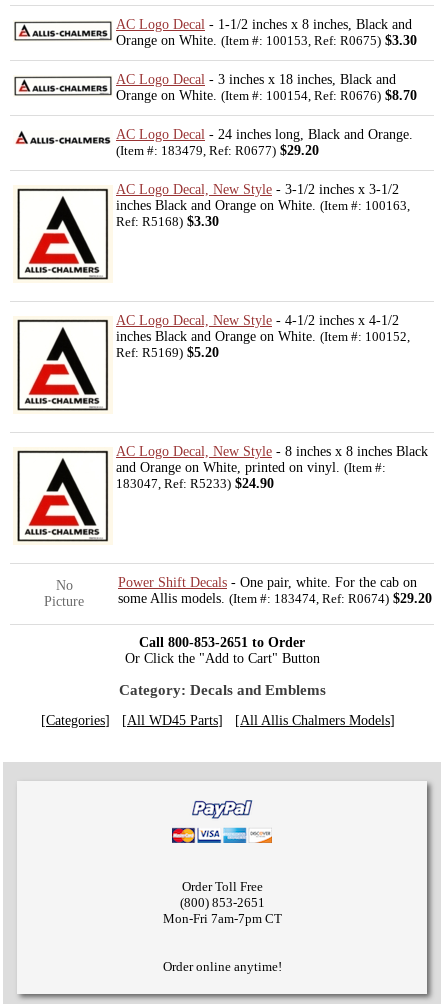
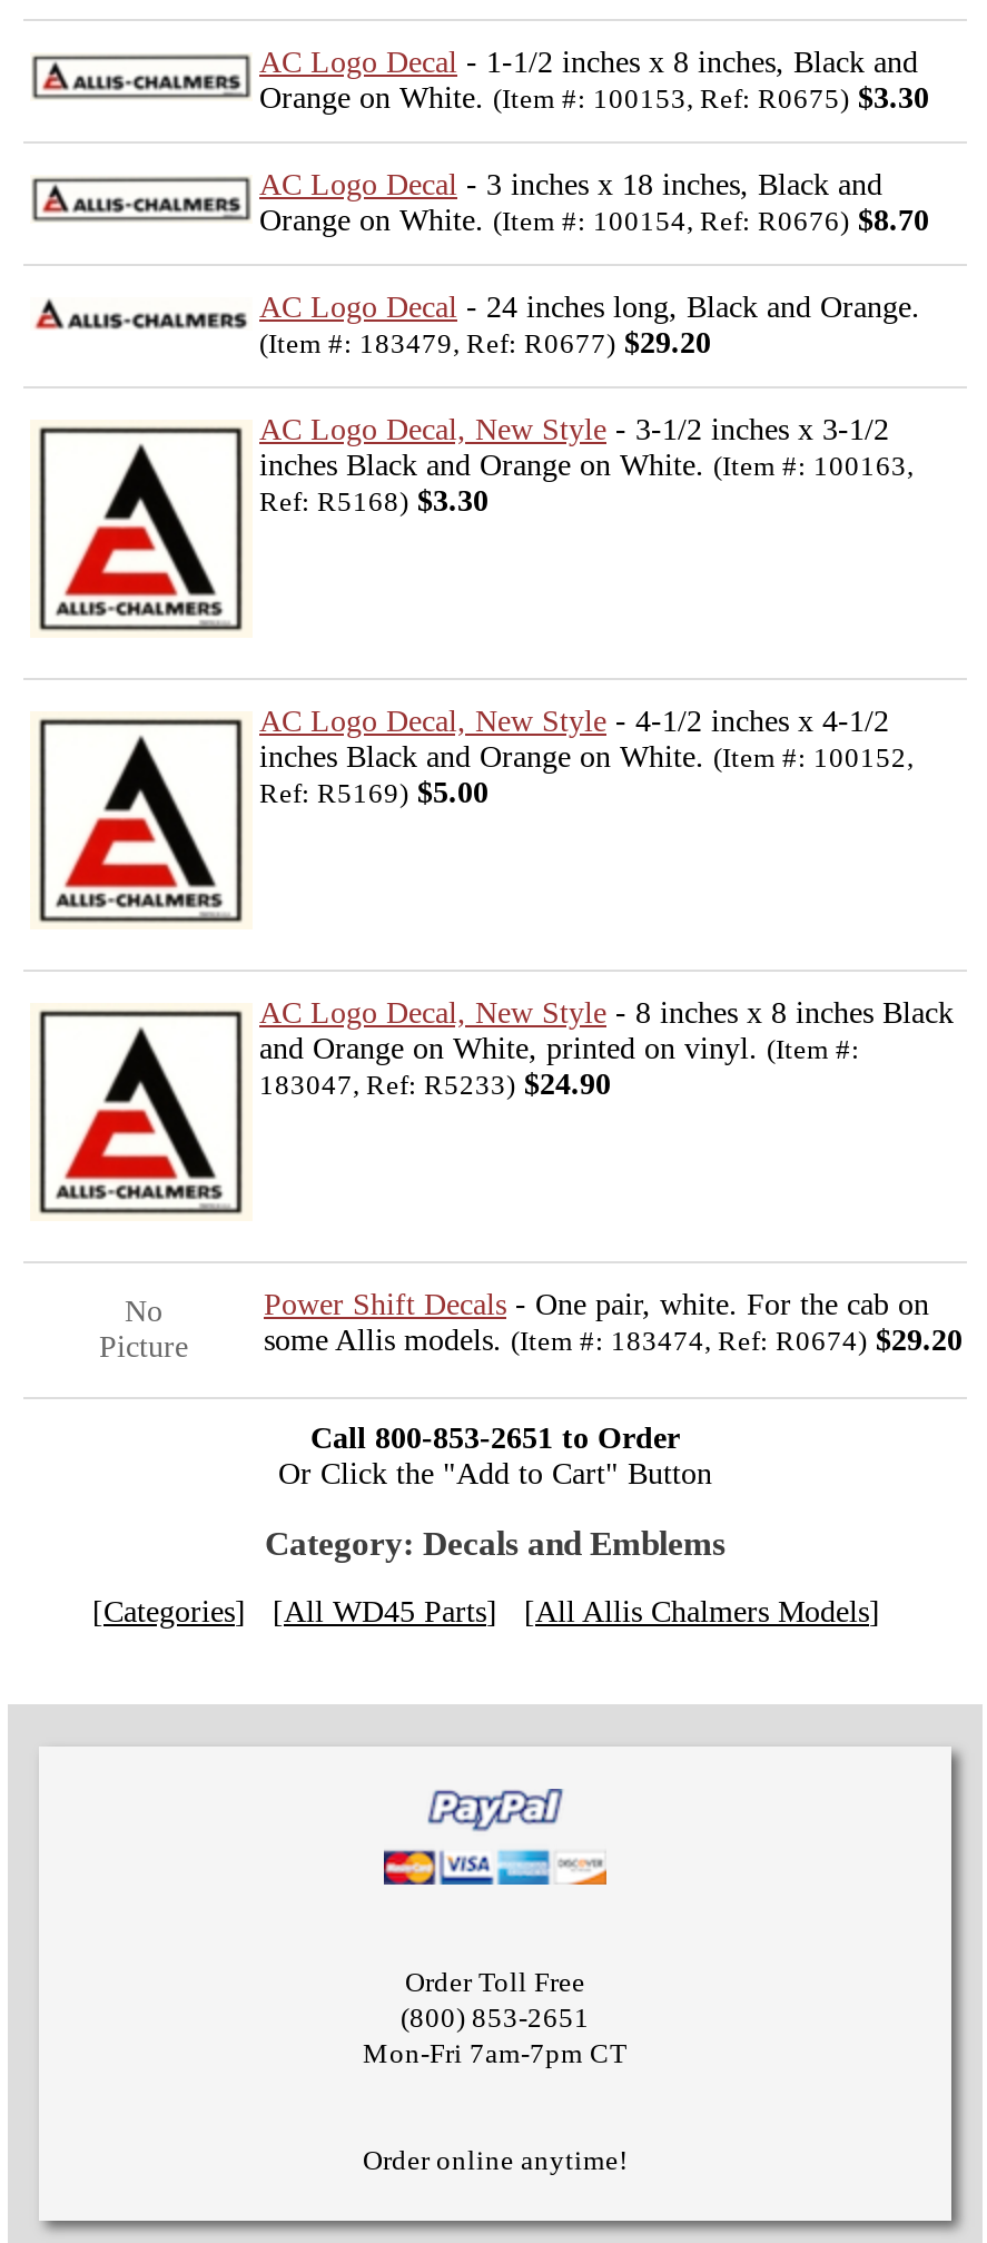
[116,345,219,360] Ref: R5169) $5.20 -> [259,776,488,809] Ref: R5169) $5.00

